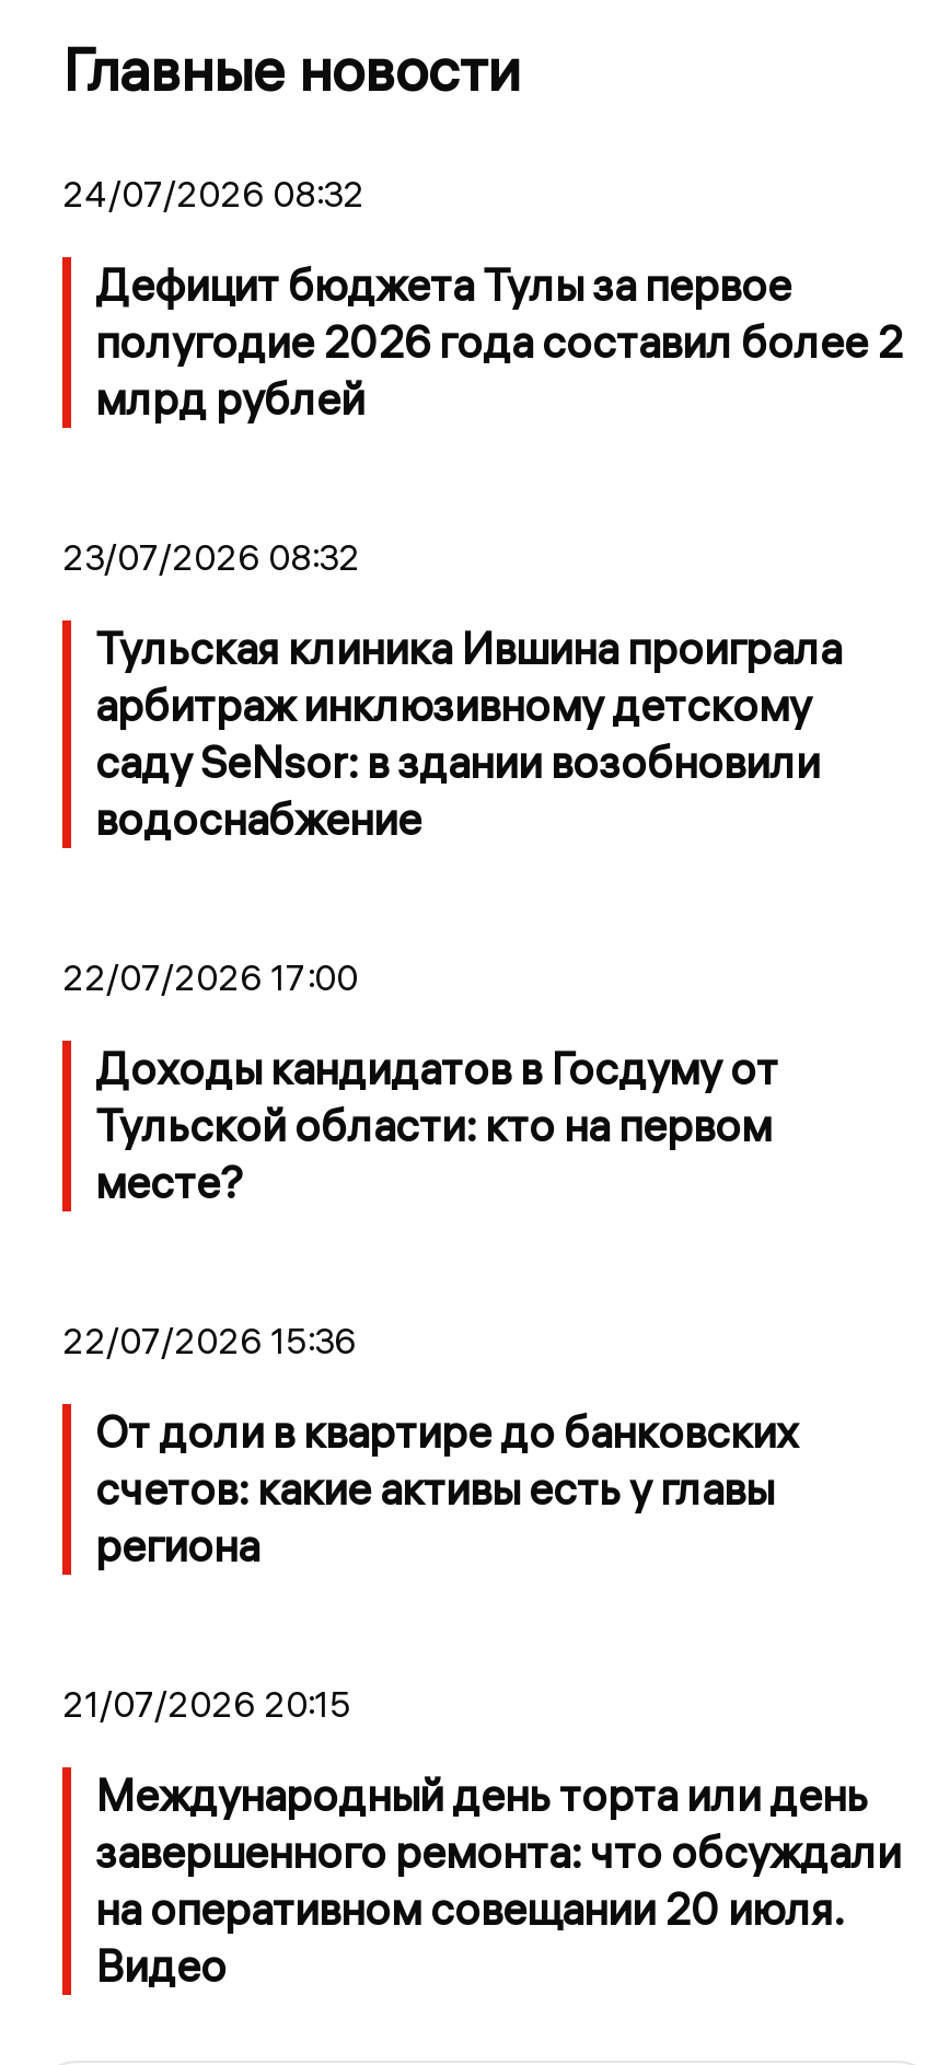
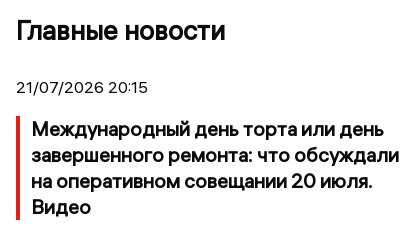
[62,172,903,1573] 24/07/2026 08:32 | Дефицит бюджета Тулы за первое | полугодие 2026 года составил более 2 | млрд рублей | 23/07/2026 08:32 | Тульская клиника Ившина проиграла | арбитраж инклюзивному детскому | саду SeNsor: в здании возобновили | водоснабжение | 22/07/2026 17:00 | Доходы кандидатов в Госдуму от | Тульской области: кто на первом | месте? | 22/07/2026 15:36 | От доли в квартире до банковских | счетов: какие активы есть у главы | региона -> none

